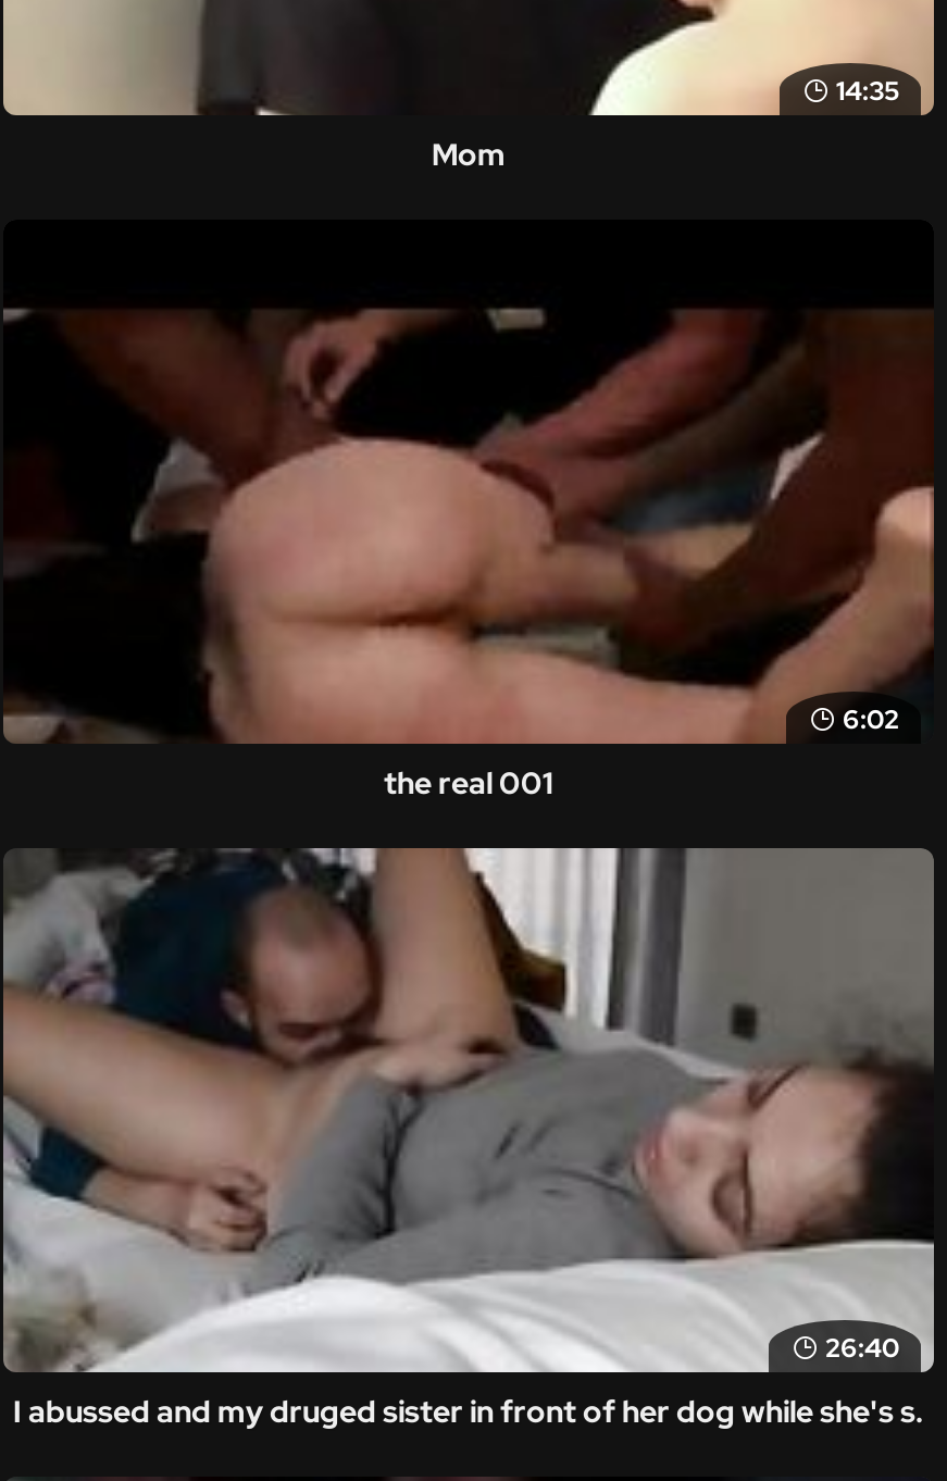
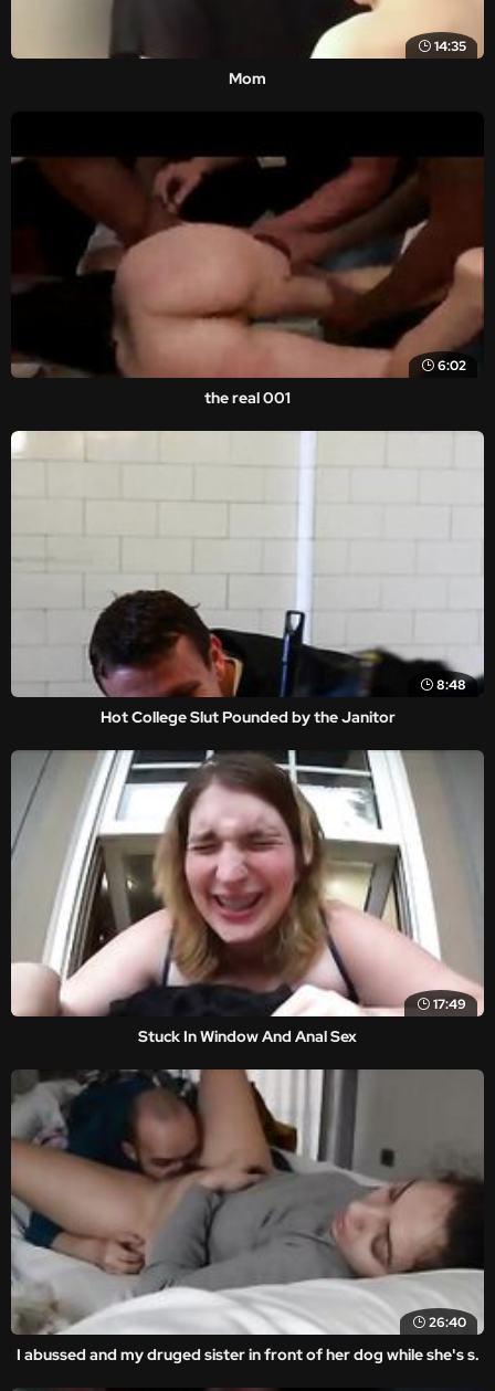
none -> [10,749,485,1046] [image] | 17:49 | Stuck In Window And Anal Sex
none -> [11,430,484,727] [image] | 8:48 | Hot College Slut Pounded by the Janitor

